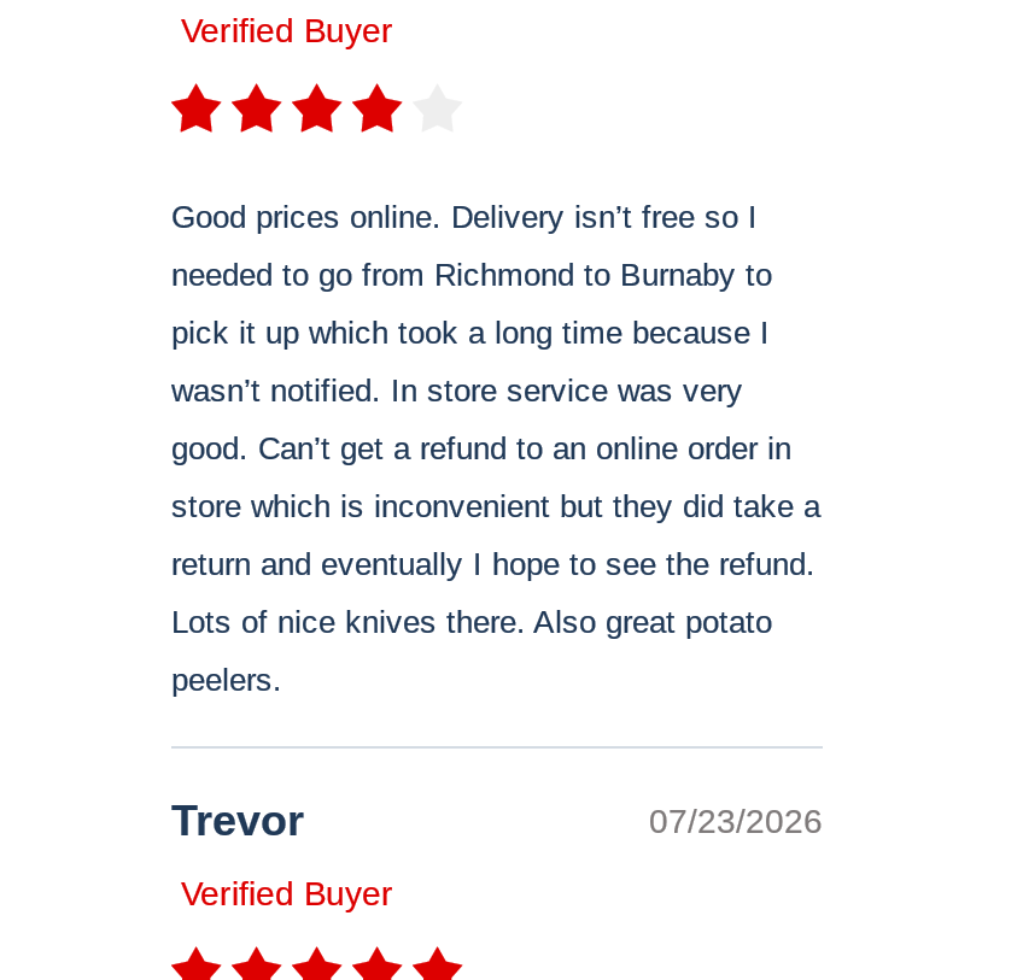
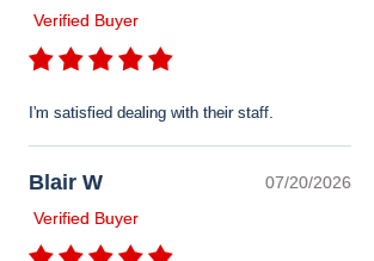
[171,200,823,846] Good prices online. Delivery isn’t free so I | needed to go from Richmond to Burnaby to | pick it up which took a long time because I | wasn’t notified. In store service was very | good. Can’t get a refund to an online order in | store which is inconvenient but they did take a | return and eventually I hope to see the refund. | Lots of nice knives there. Also great potato | peelers. | Trevor | 07/23/2026 -> [29,104,351,195] I'm satisfied dealing with their staff. | Blair W | 07/20/2026

